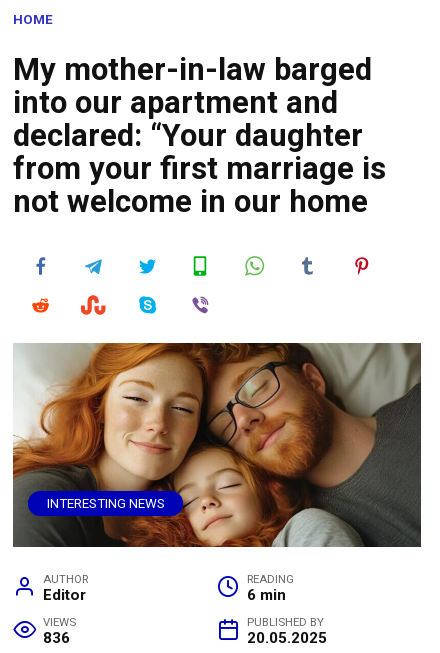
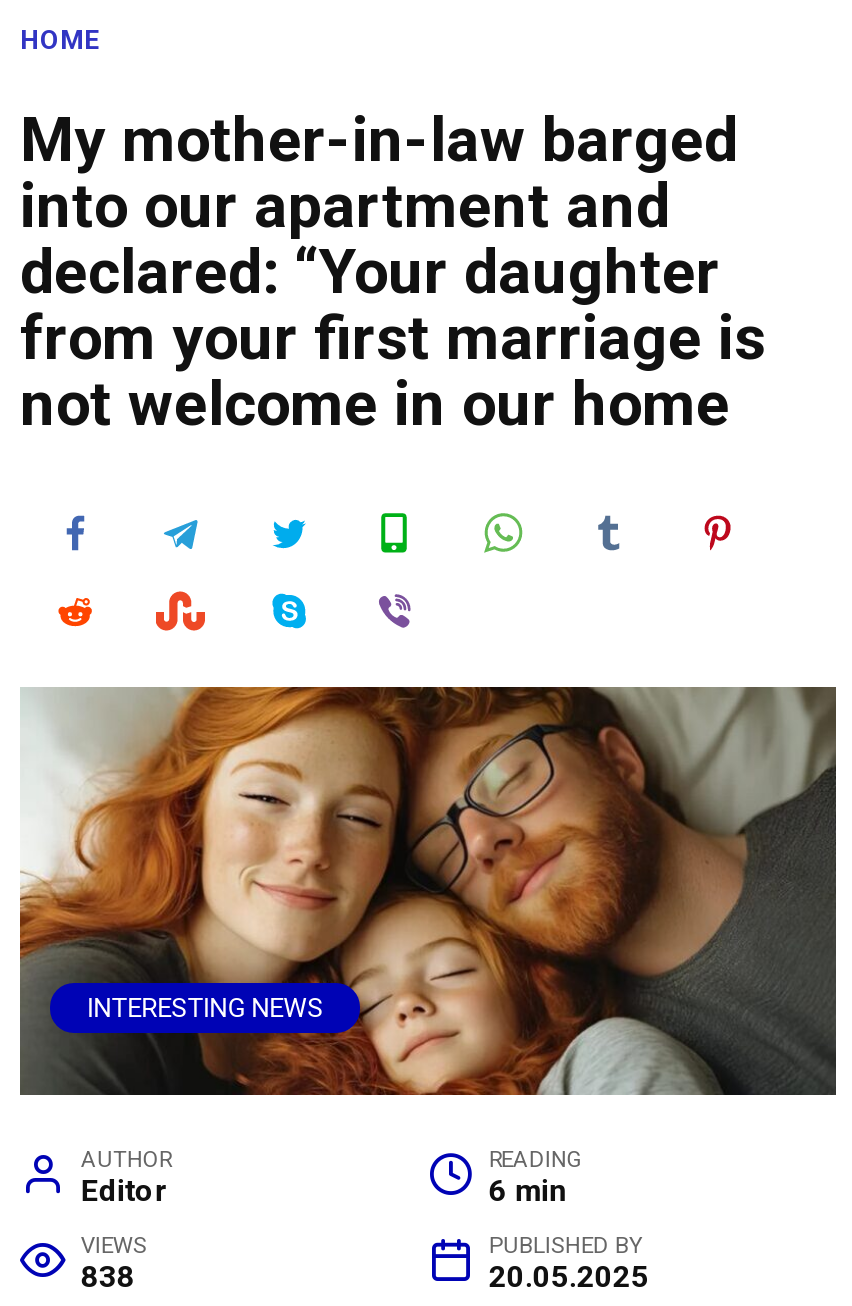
[43,629,70,647] 836 -> [81,1260,135,1296] 838

